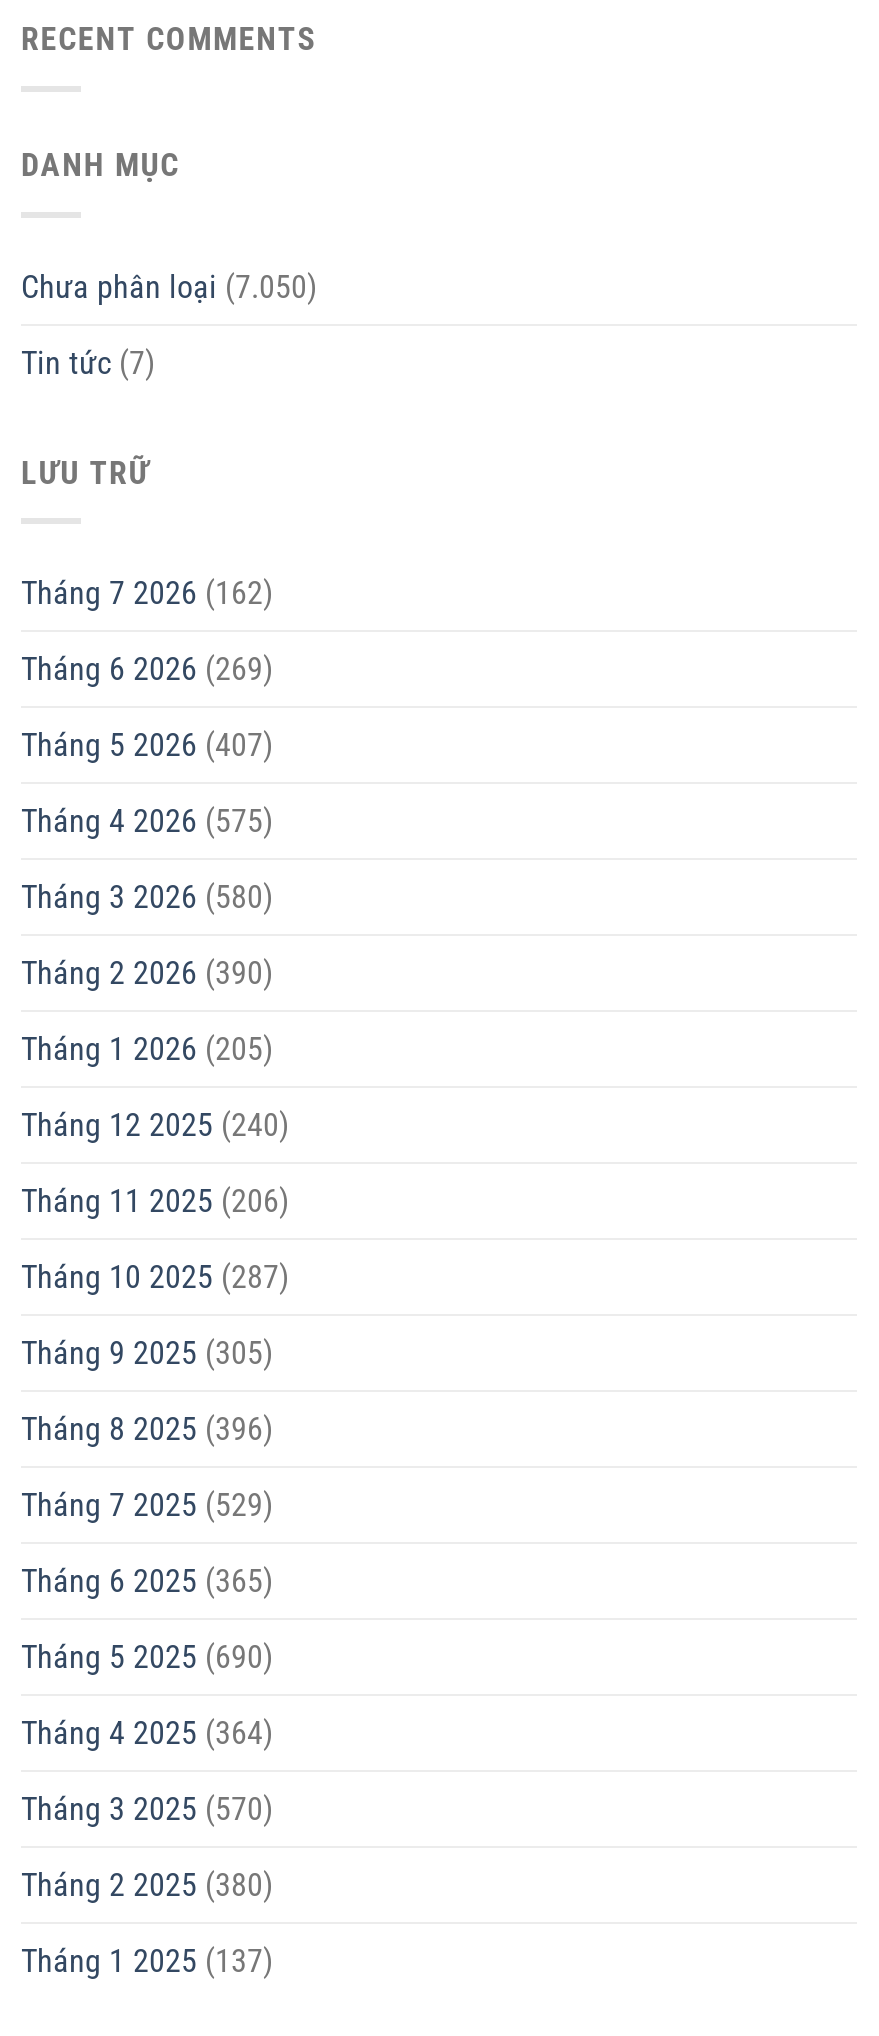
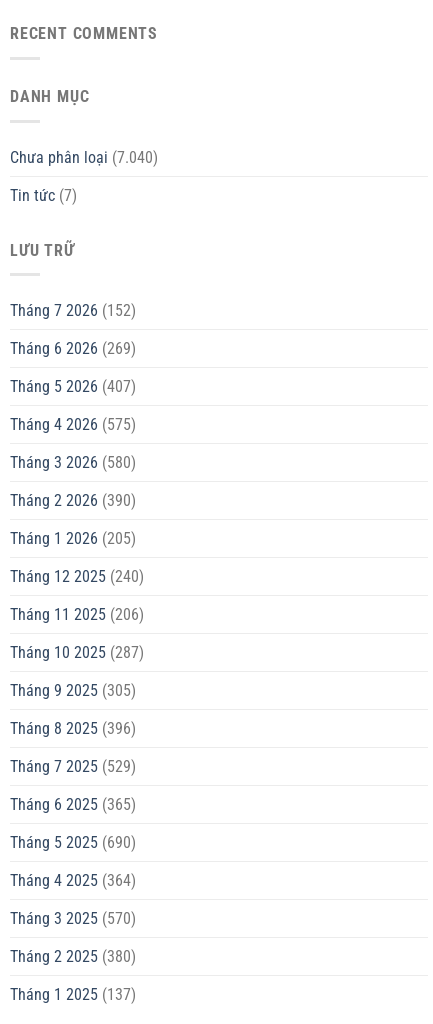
[21,267,317,305] Chưa phân loại (7.050) -> [10,148,158,167] Chưa phân loại (7.040)
[21,574,273,612] Tháng 7 2026 (162) -> [10,301,136,320] Tháng 7 2026 (152)

